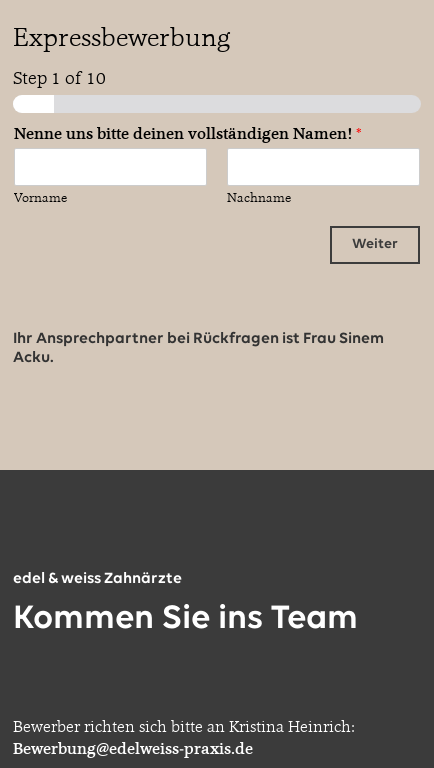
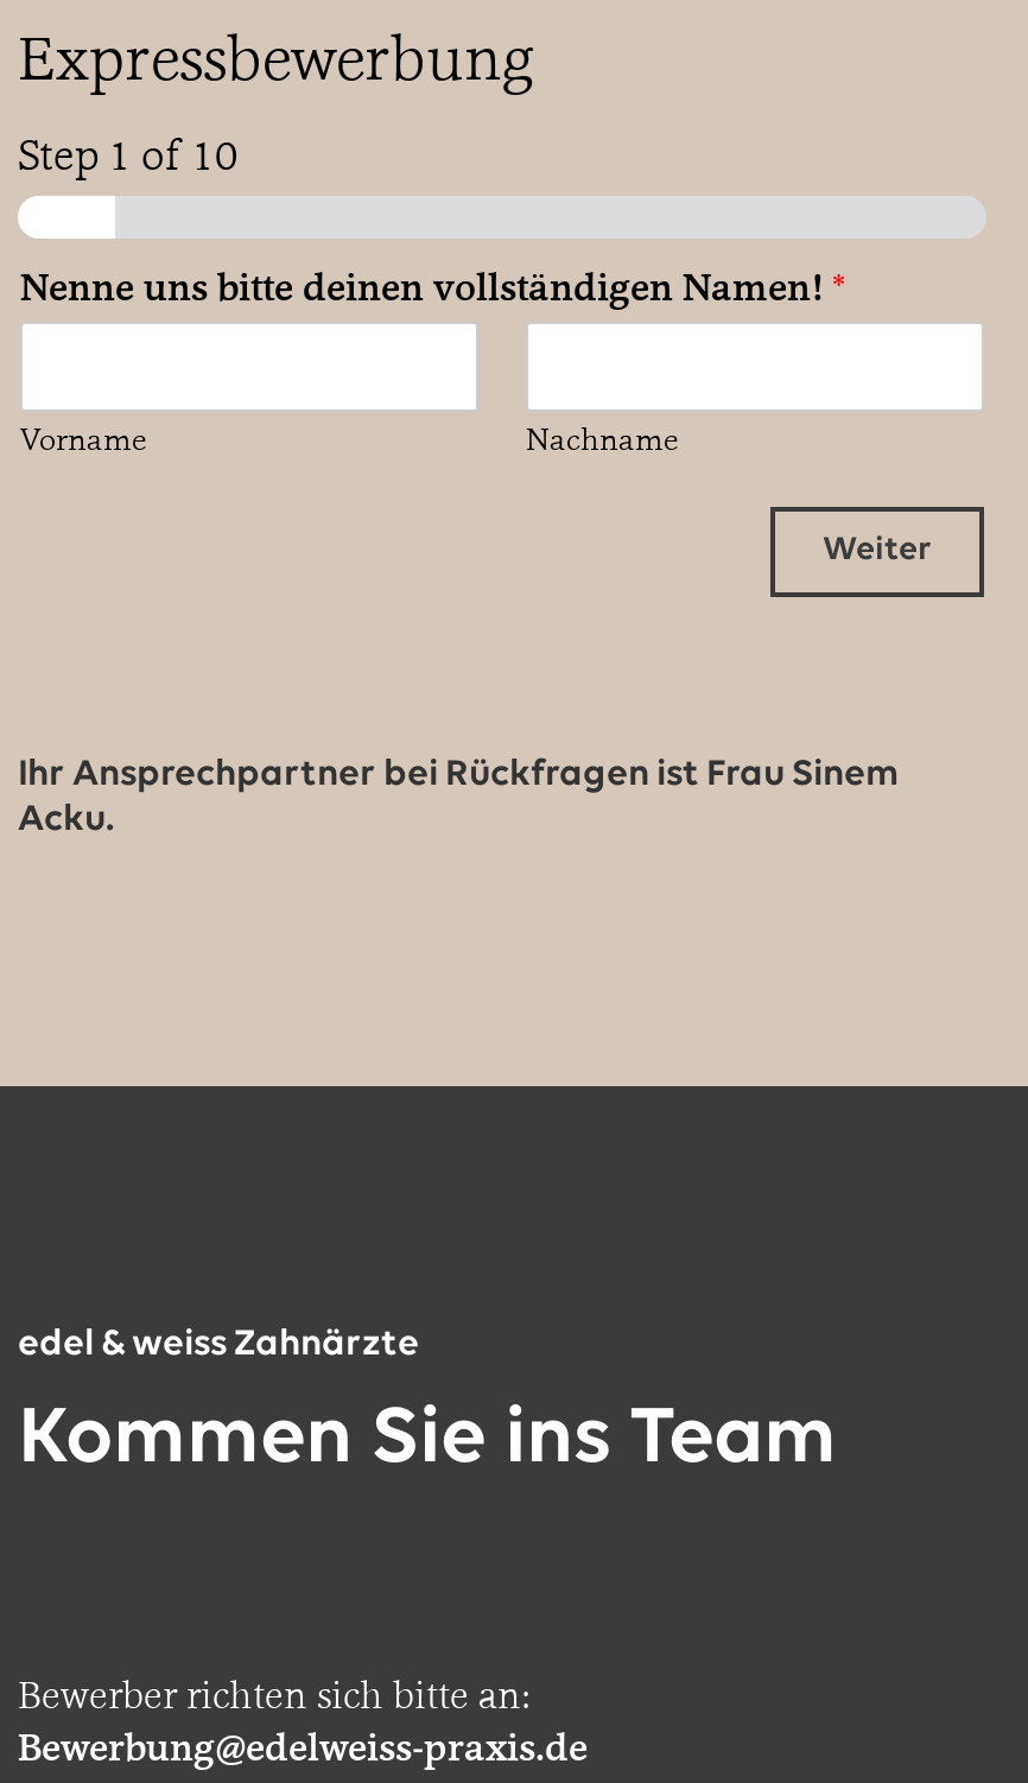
[13,716,355,736] Bewerber richten sich bitte an Kristina Heinrich: -> [18,1670,531,1718] Bewerber richten sich bitte an:

